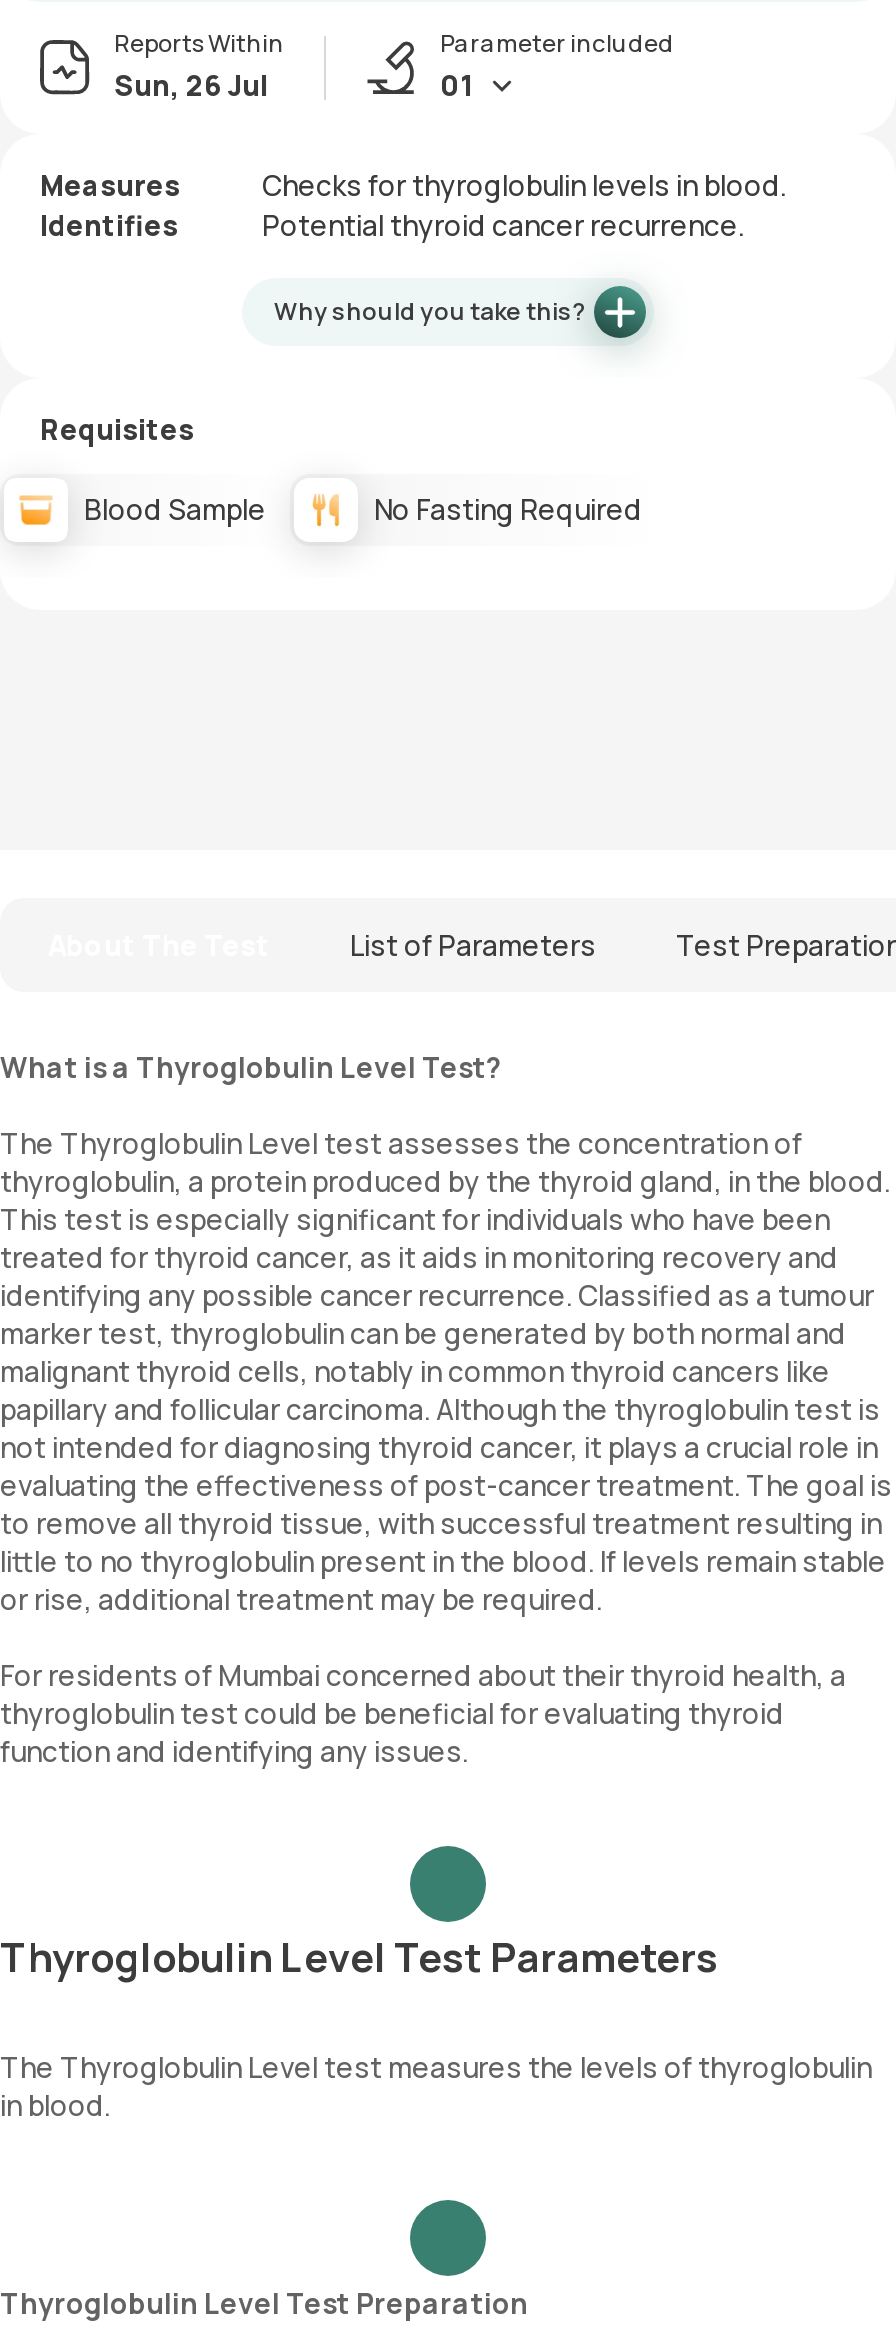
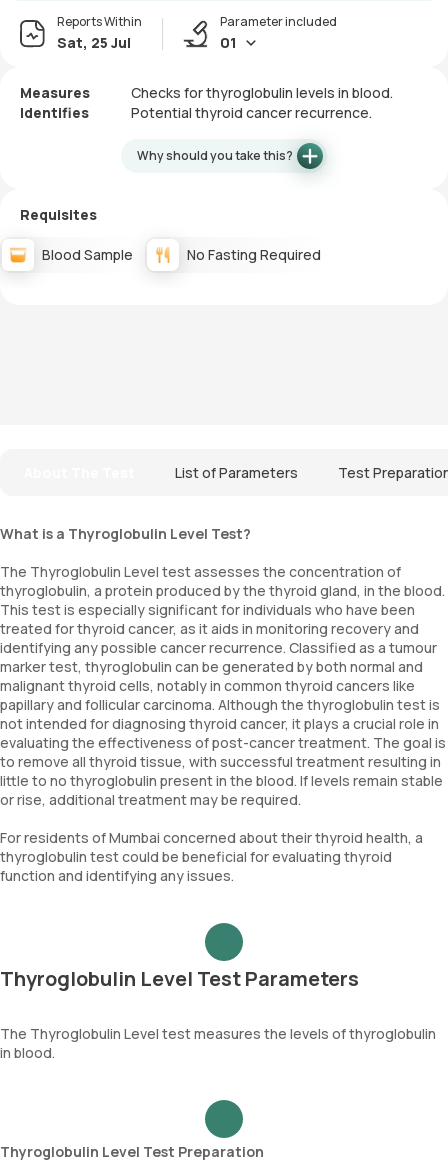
[114,66,268,104] Sun, 26 Jul -> [57,33,131,52] Sat, 25 Jul

